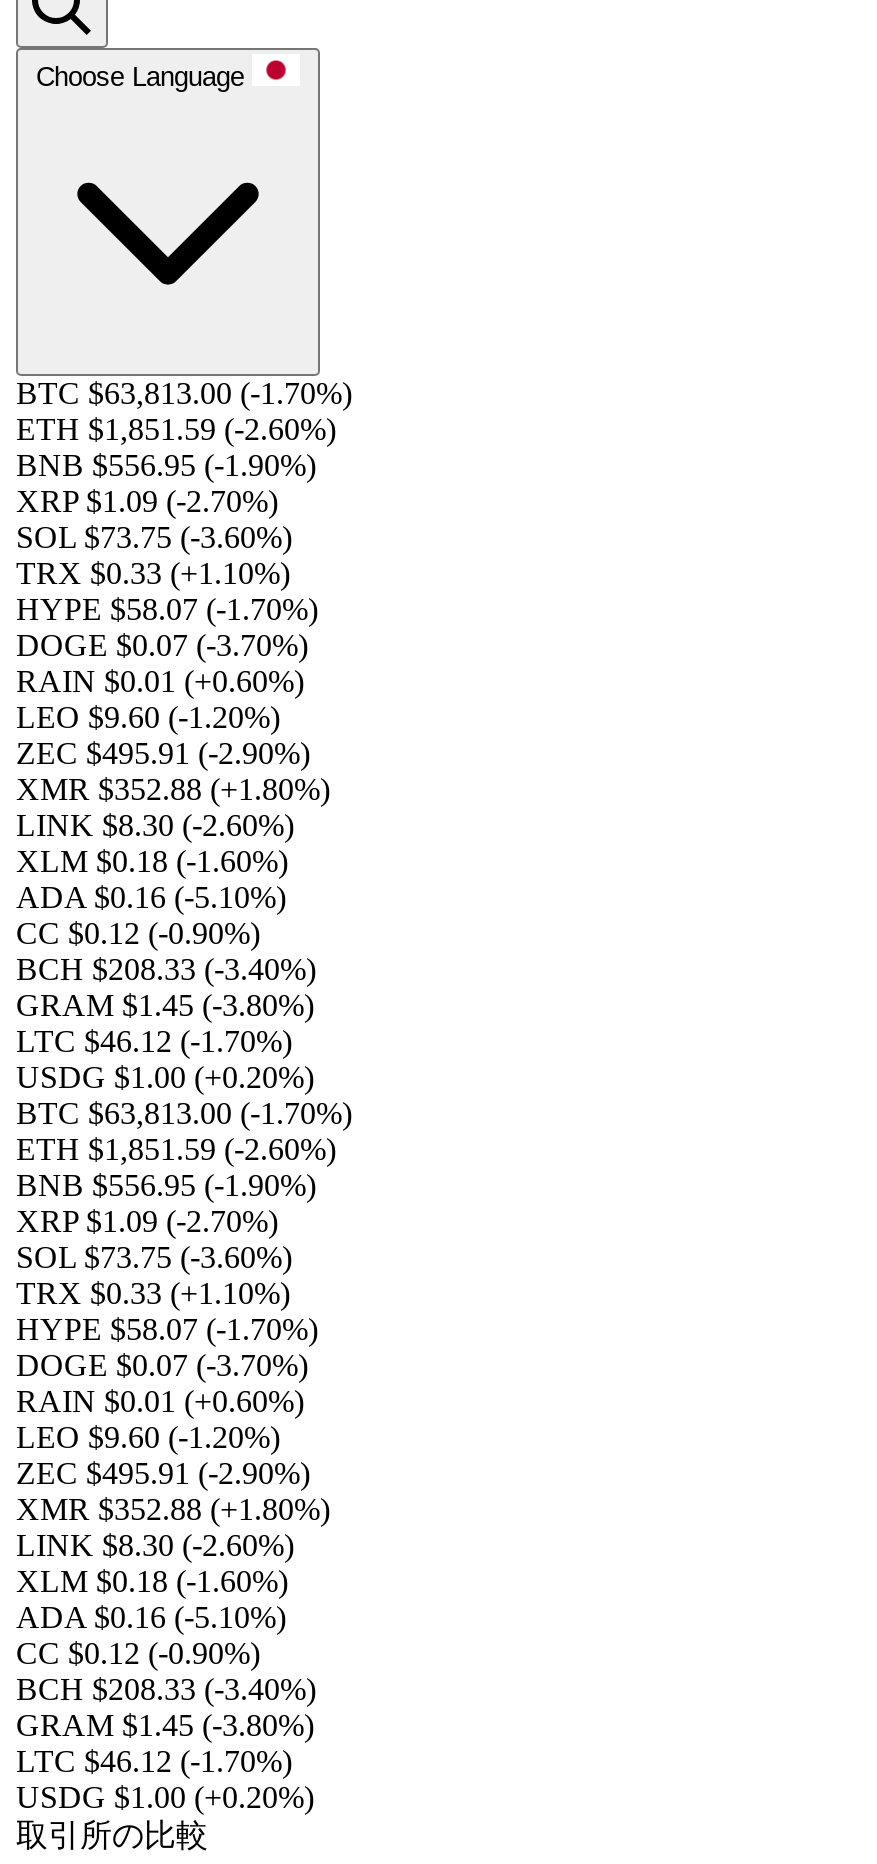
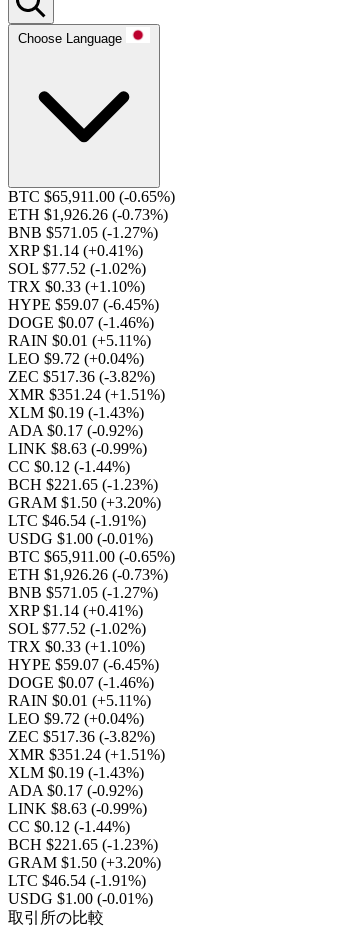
[16,376,352,410] BTC $63,813.00(-1.70%) -> [8,188,175,205] BTC $65,911.00(-0.65%)
[16,412,336,446] ETH $1,851.59 (-2.60%) -> [8,206,168,223] ETH $1,926.26 (-0.73%)
[16,448,316,482] BNB $556.95 (-1.90%) -> [8,224,158,241] BNB $571.05 (-1.27%)
[16,484,278,518] XRP $1.09 (-2.70%) -> [8,242,143,259] XRP $1.14 (+0.41%)
[16,520,292,554] SOL $73.75(-3.60%) -> [8,260,146,277] SOL $77.52(-1.02%)
[16,592,352,1274] HYPE $58.07 (-1.70%) | DOGE $0.07 (-3.70%) | RAIN $0.01 (+0.60%) | LEO $9.60 (-1.20%) | ZEC $495.91 (-2.90%) | XMR $352.88(+1.80%) | LINK $8.30 (-2.60%) | XLM $0.18 (-1.60%) | ADA $0.16 (-5.10%) | CC $0.12 (-0.90%) | BCH $208.33 (-3.40%) | GRAM $1.45 (-3.80%) | LTC $46.12 (-1.70%) | USDG $1.00(+0.20%) | BTC $63,813.00 (-1.70%) | ETH $1,851.59 (-2.60%) | BNB $556.95 (-1.90%) | XRP $1.09 (-2.70%) | SOL $73.75(-3.60%) -> [8,296,175,637] HYPE $59.07 (-6.45%) | DOGE $0.07 (-1.46%) | RAIN $0.01 (+5.11%) | LEO $9.72 (+0.04%) | ZEC $517.36 (-3.82%) | XMR $351.24(+1.51%) | XLM $0.19 (-1.43%) | ADA $0.17 (-0.92%) | LINK $8.63 (-0.99%) | CC $0.12 (-1.44%) | BCH $221.65 (-1.23%) | GRAM $1.50 (+3.20%) | LTC $46.54 (-1.91%) | USDG $1.00(-0.01%) | BTC $65,911.00 (-0.65%) | ETH $1,926.26 (-0.73%) | BNB $571.05 (-1.27%) | XRP $1.14 (+0.41%) | SOL $77.52(-1.02%)
[16,1312,330,1814] HYPE $58.07 (-1.70%) | DOGE $0.07 (-3.70%) | RAIN $0.01 (+0.60%) | LEO $9.60 (-1.20%) | ZEC $495.91 (-2.90%) | XMR $352.88(+1.80%) | LINK $8.30 (-2.60%) | XLM $0.18 (-1.60%) | ADA $0.16 (-5.10%) | CC $0.12 (-0.90%) | BCH $208.33 (-3.40%) | GRAM $1.45 (-3.80%) | LTC $46.12 (-1.70%) | USDG $1.00(+0.20%) -> [8,656,165,907] HYPE $59.07 (-6.45%) | DOGE $0.07 (-1.46%) | RAIN $0.01 (+5.11%) | LEO $9.72 (+0.04%) | ZEC $517.36 (-3.82%) | XMR $351.24(+1.51%) | XLM $0.19 (-1.43%) | ADA $0.17 (-0.92%) | LINK $8.63 (-0.99%) | CC $0.12 (-1.44%) | BCH $221.65 (-1.23%) | GRAM $1.50 (+3.20%) | LTC $46.54 (-1.91%) | USDG $1.00(-0.01%)

